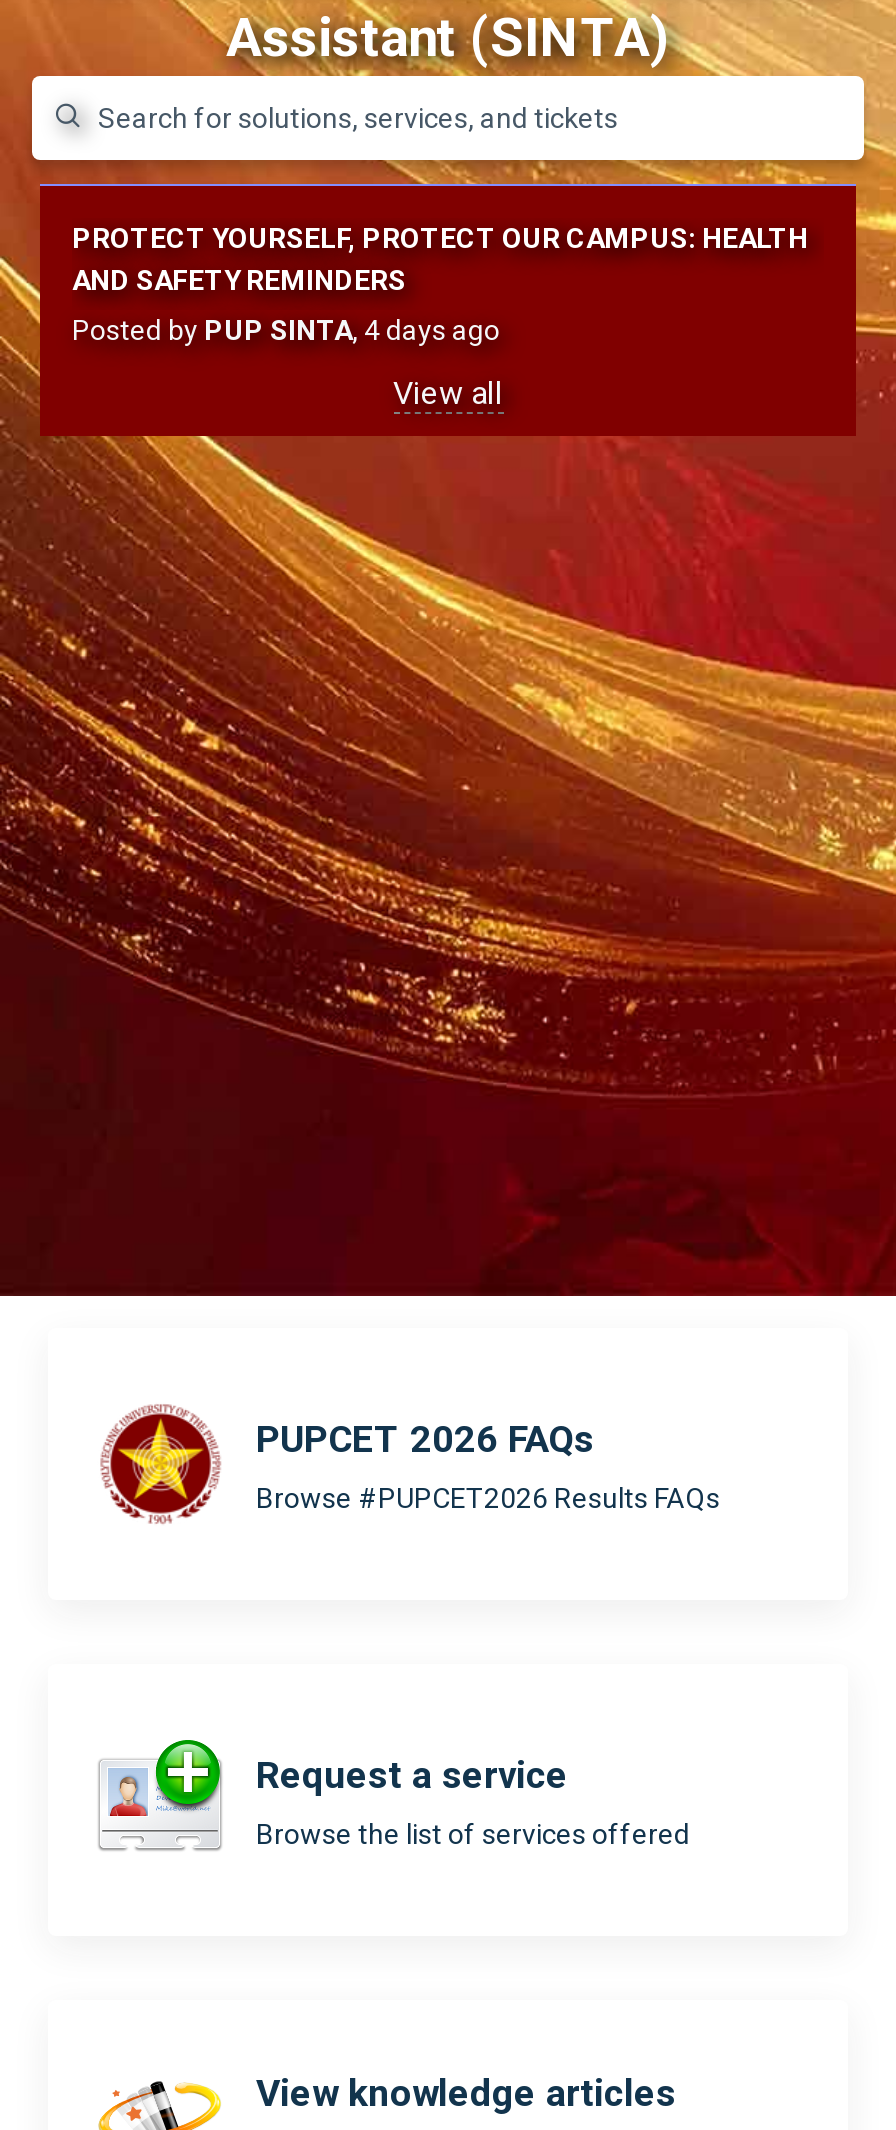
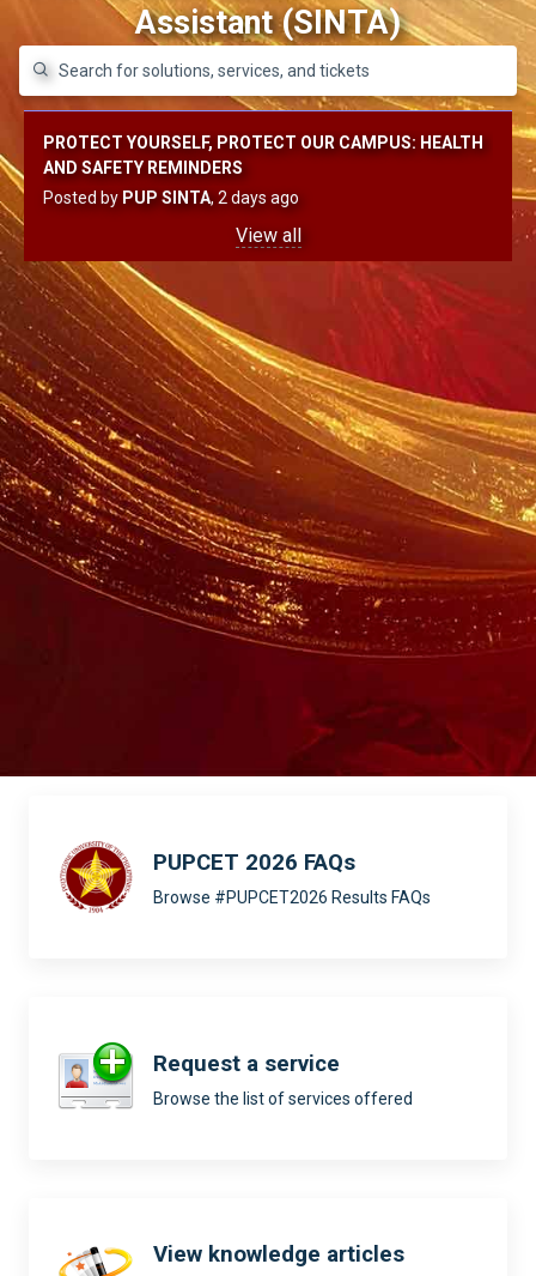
[72,314,500,346] Posted by PUP SINTA, 4 days ago -> [43,188,299,207] Posted by PUP SINTA, 2 days ago

